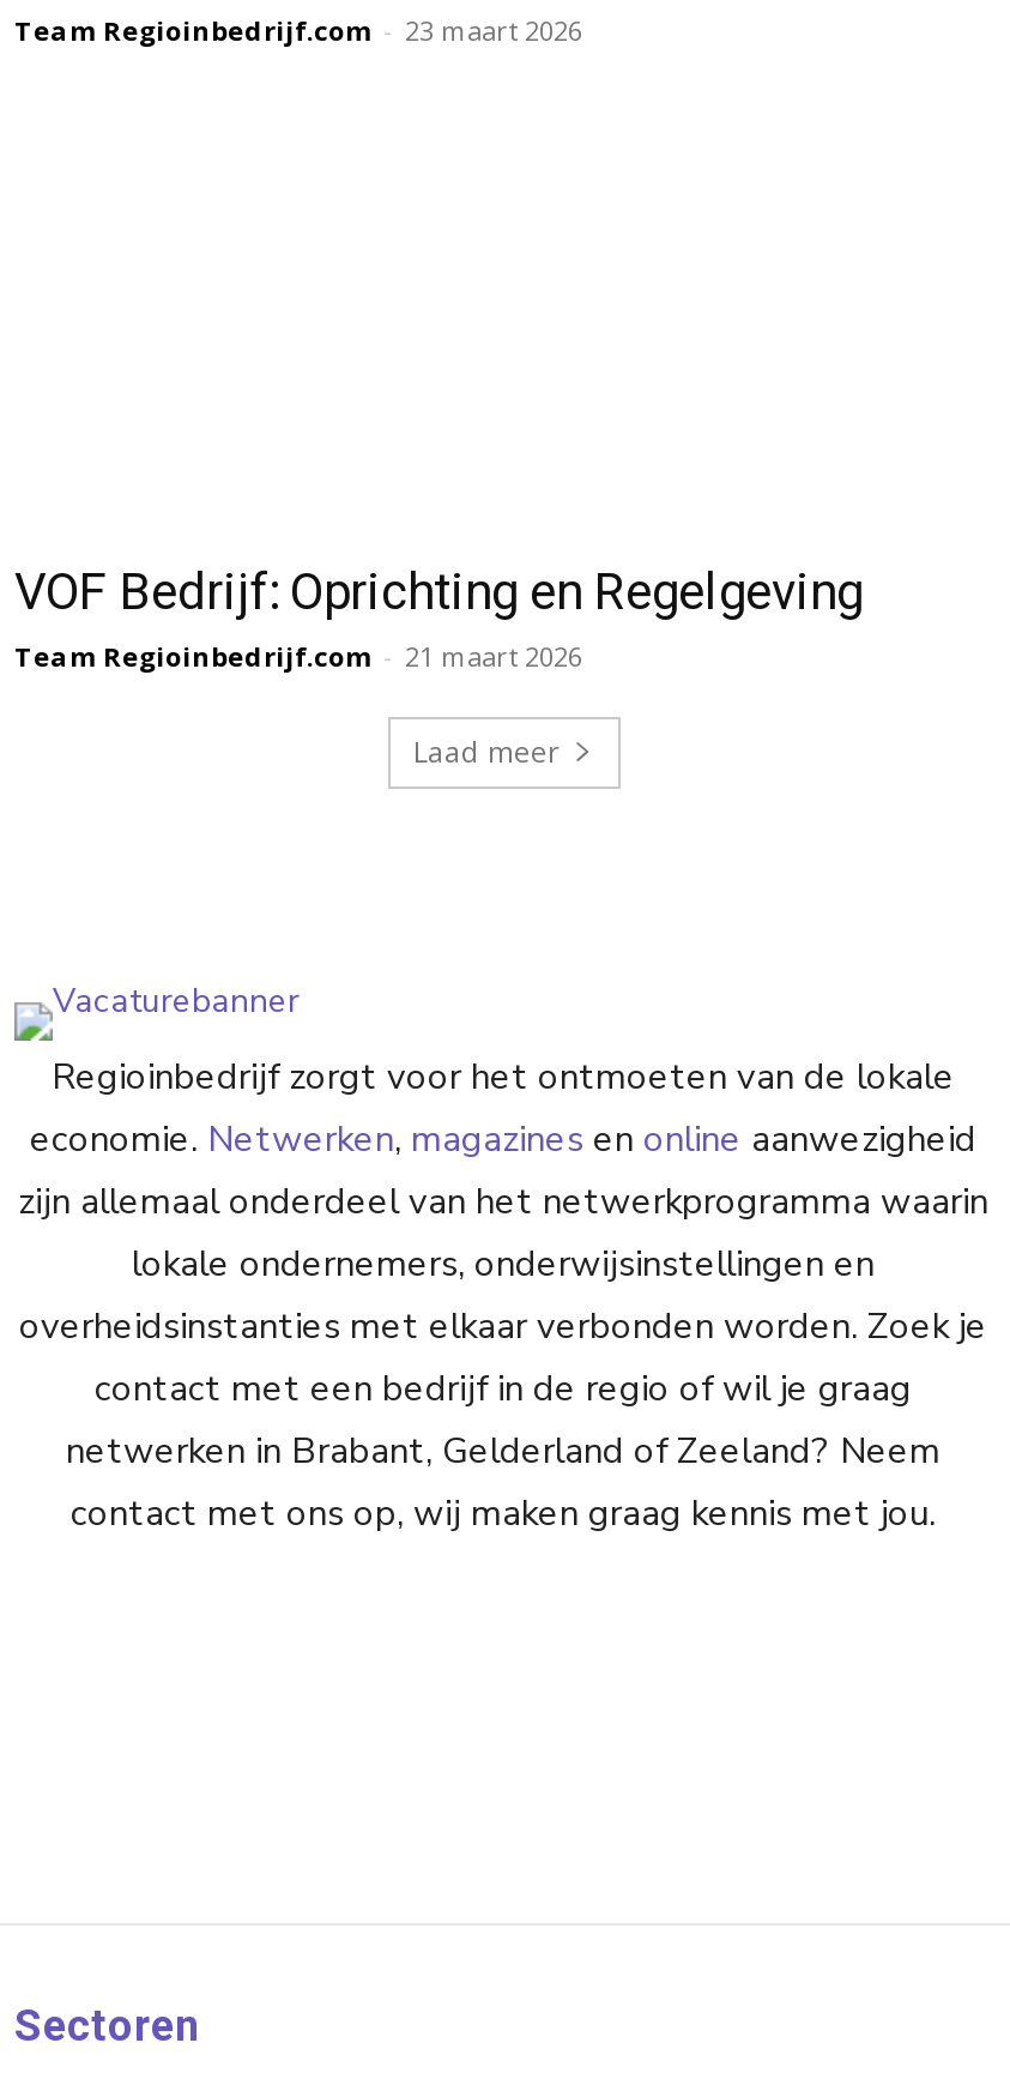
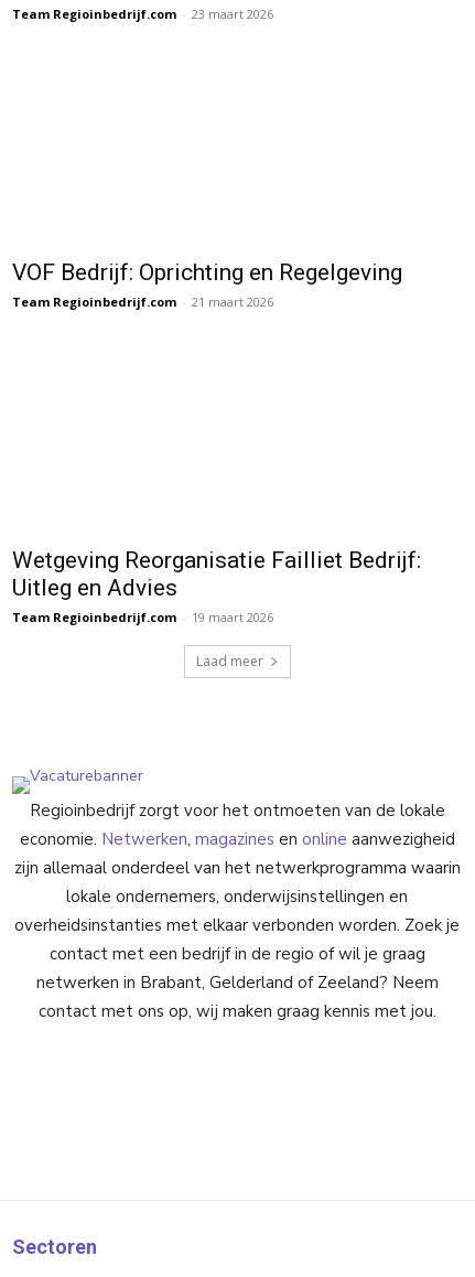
none -> [12,547,421,625] Wetgeving Reorganisatie Failliet Bedrijf: | Uitleg en Advies | Team Regioinbedrijf.com - 19 maart 2026

